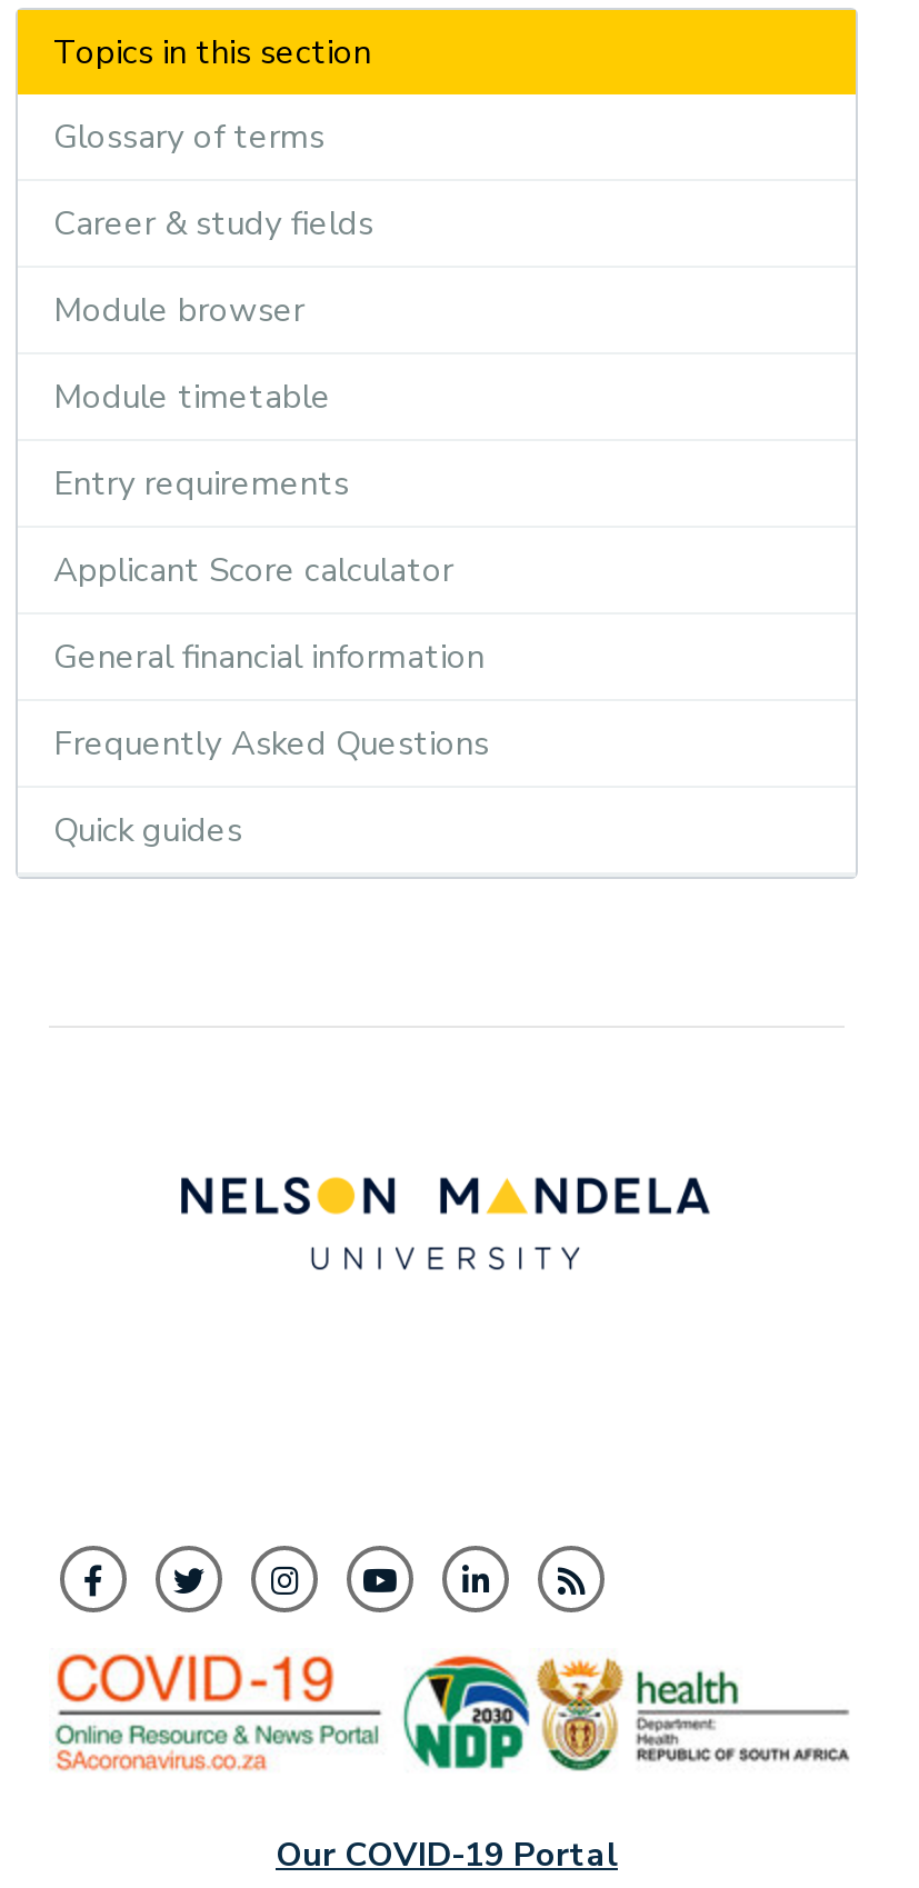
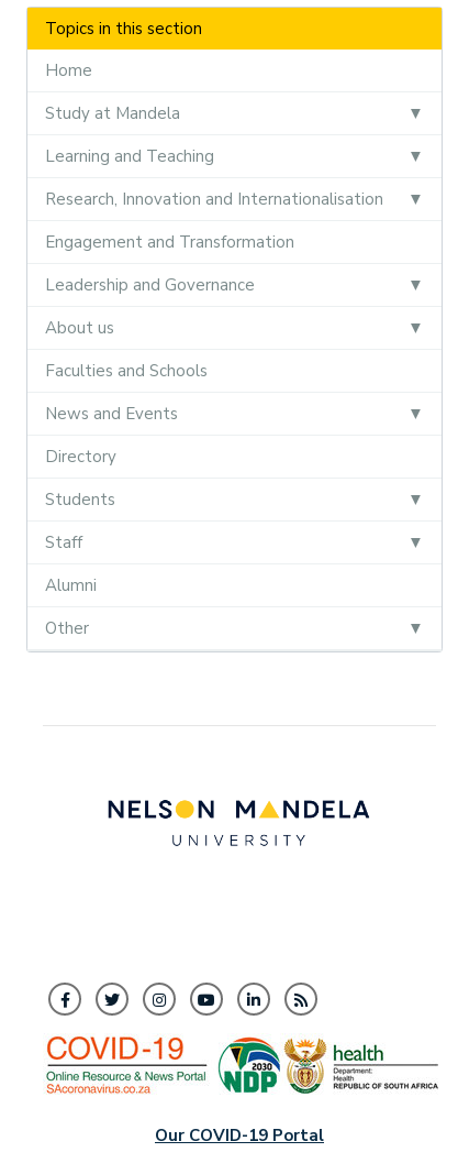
[53,114,489,852] Glossary of terms | Career & study fields | Module browser | Module timetable | Entry requirements | Applicant Score calculator | General financial information | Frequently Asked Questions | Quick guides -> [45,59,383,639] Home | Study at Mandela | Learning and Teaching | Research, Innovation and Internationalisation | Engagement and Transformation | Leadership and Governance | About us | Faculties and Schools | News and Events | Directory | Students | Staff | Alumni | Other

